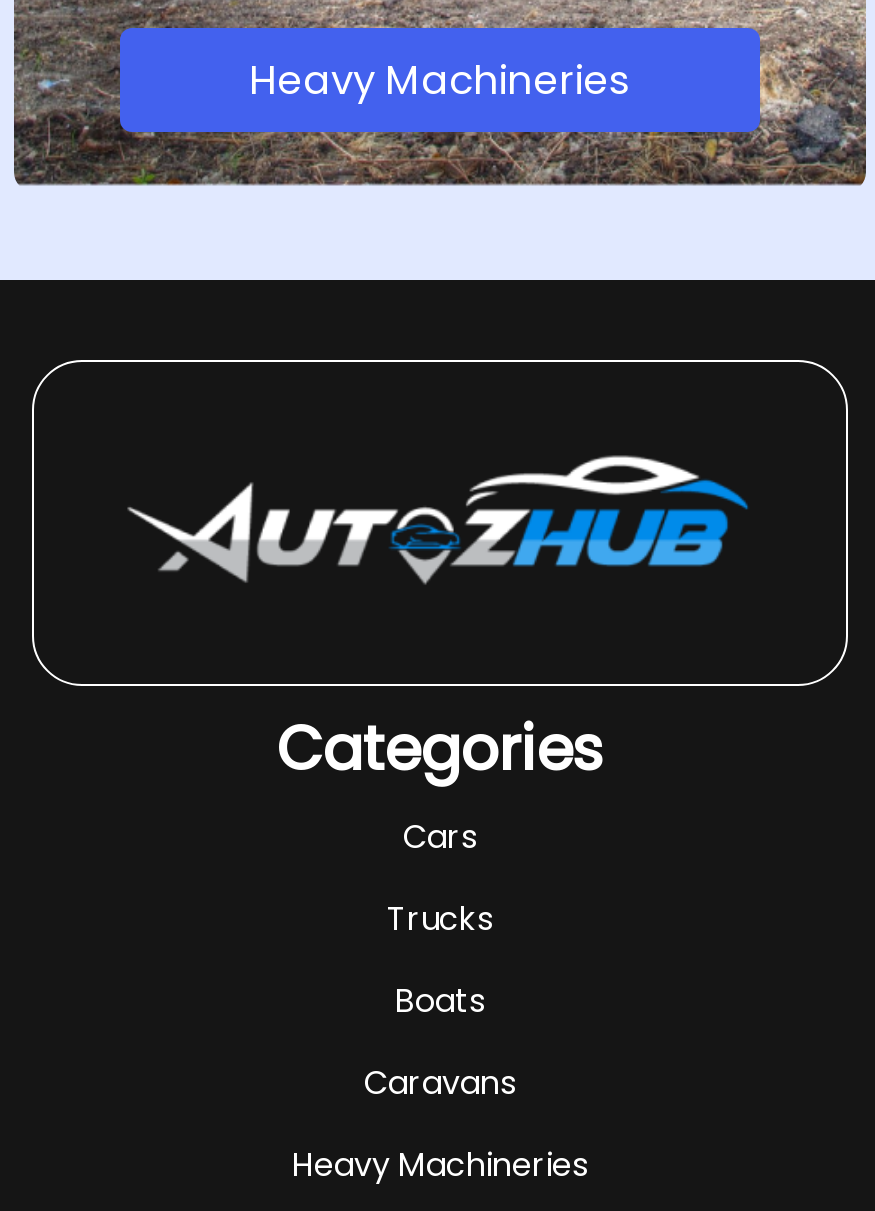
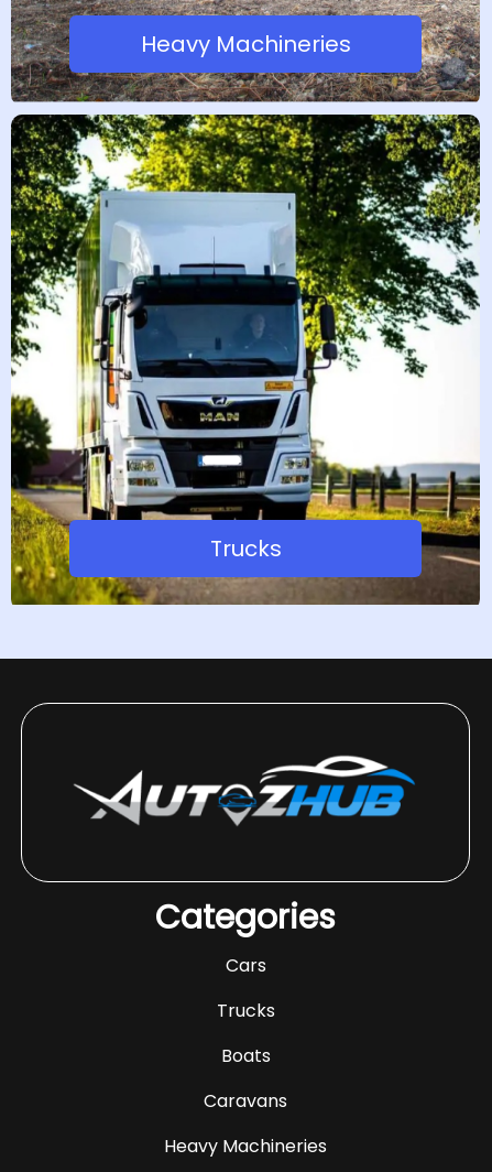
none -> [10,113,481,606] [image] | Trucks

